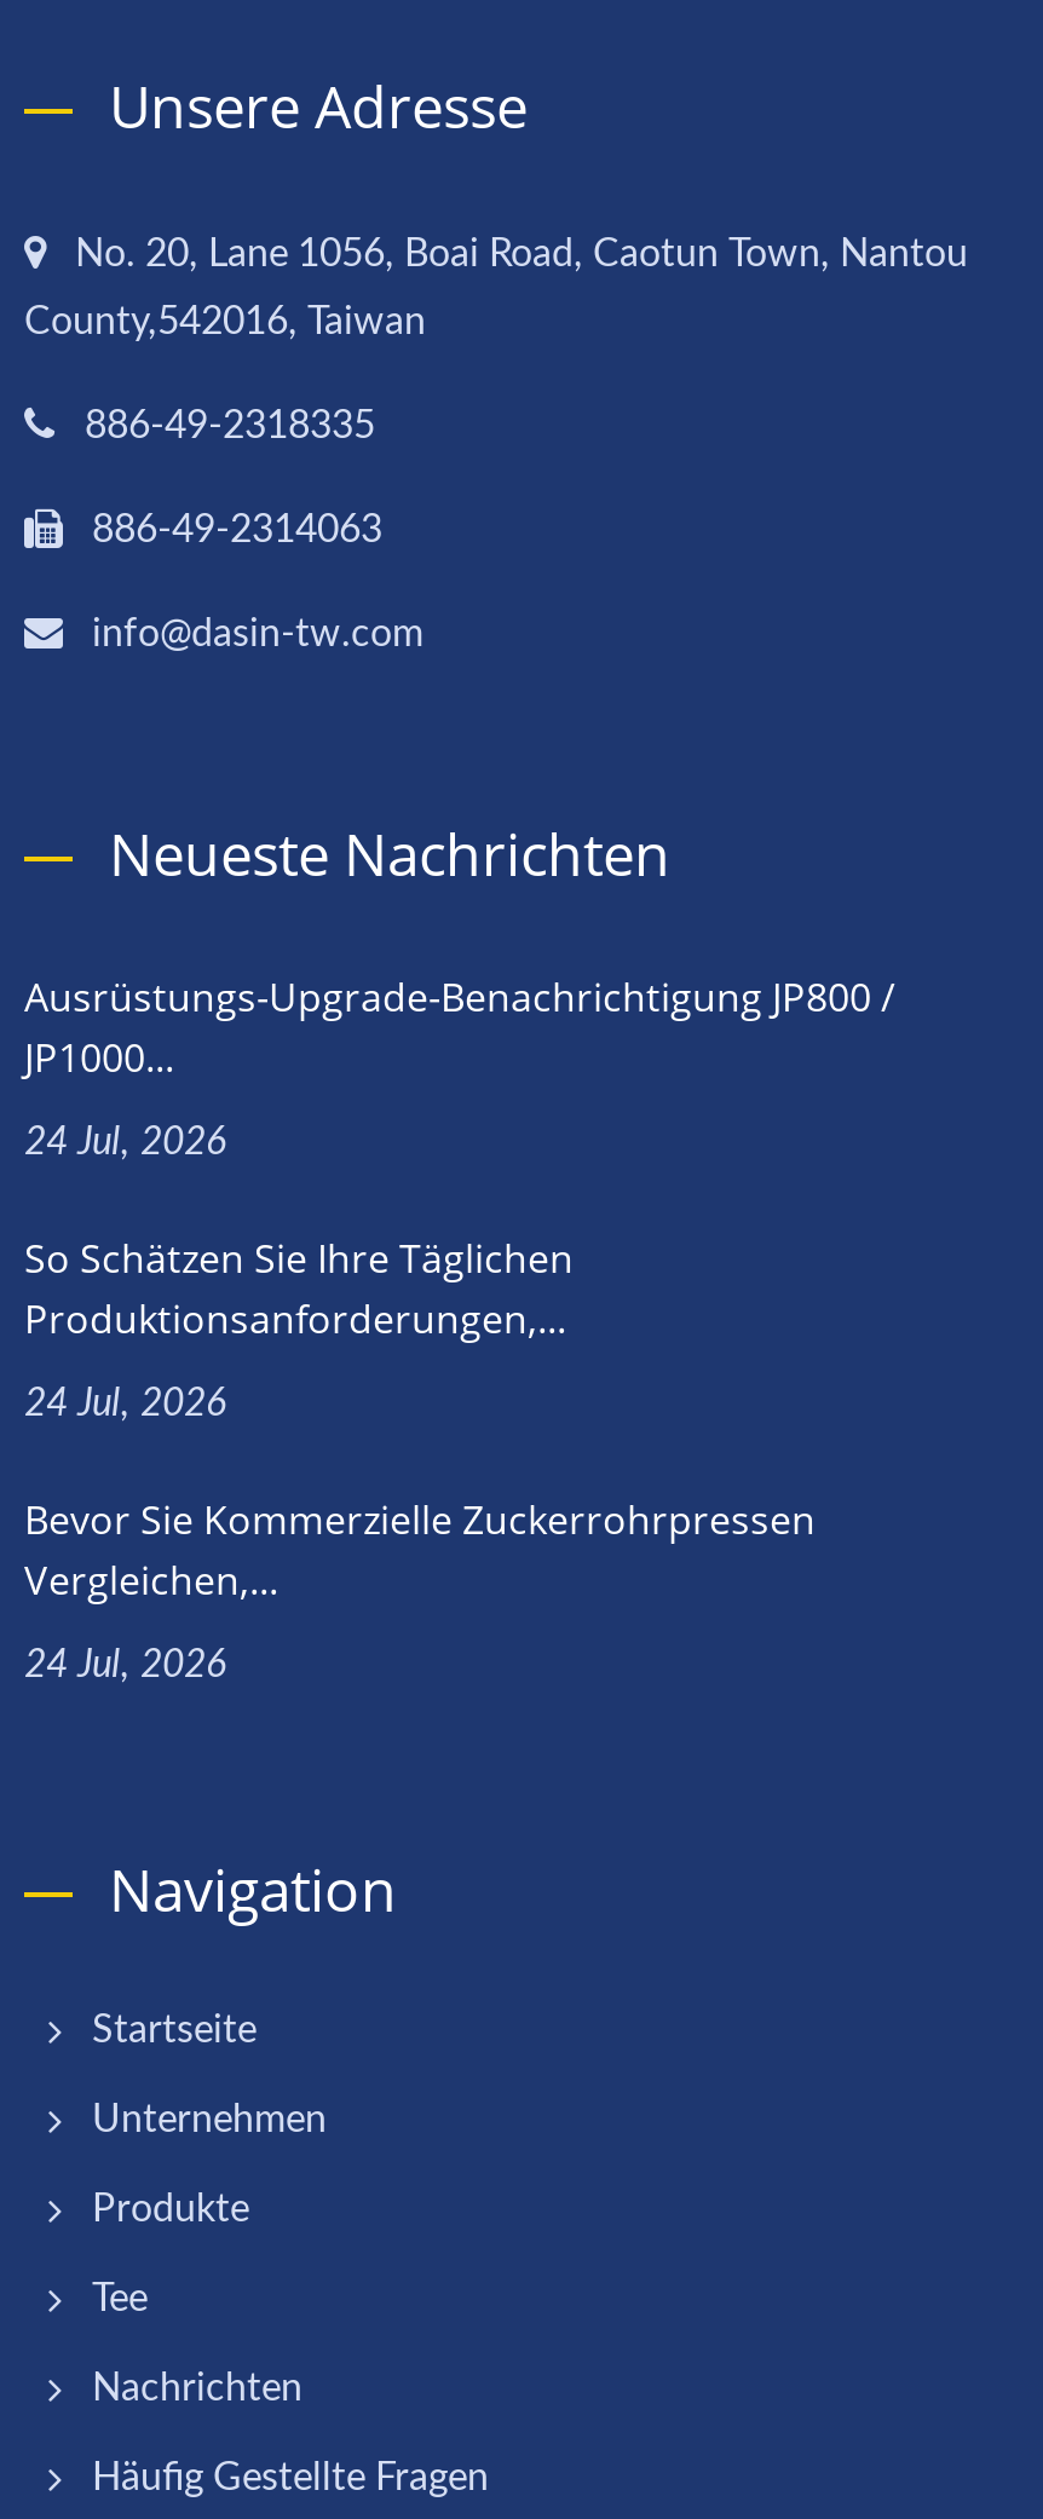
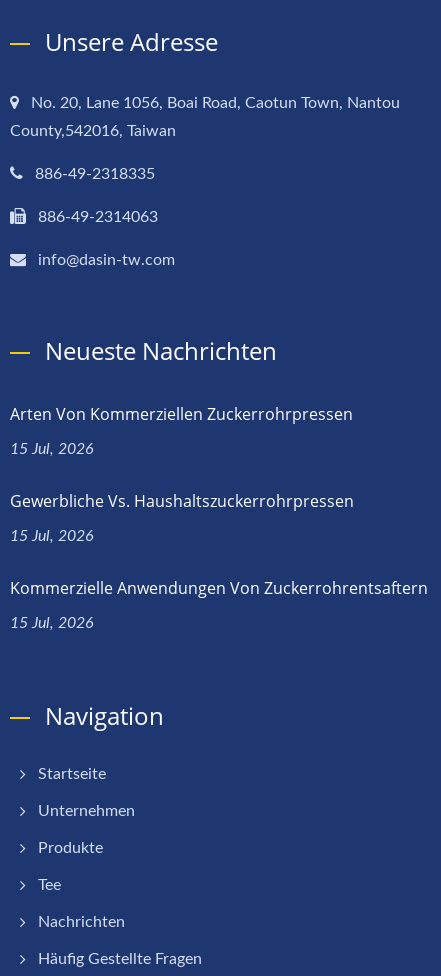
[24,970,895,1083] Ausrüstungs-Upgrade-Benachrichtigung JP800 / | JP1000... -> [10,403,353,425] Arten Von Kommerziellen Zuckerrohrpressen
[24,1122,227,1161] 24 Jul, 2026 -> [10,441,94,457] 15 Jul, 2026
[24,1231,574,1345] So Schätzen Sie Ihre Täglichen | Produktionsanforderungen,... -> [10,490,354,512] Gewerbliche Vs. Haushaltszuckerrohrpressen
[24,1383,227,1422] 24 Jul, 2026 -> [10,528,94,544] 15 Jul, 2026
[24,1492,816,1606] Bevor Sie Kommerzielle Zuckerrohrpressen | Vergleichen,... -> [10,577,428,599] Kommerzielle Anwendungen Von Zuckerrohrentsaftern
[24,1645,227,1683] 24 Jul, 2026 -> [10,615,94,631] 15 Jul, 2026

